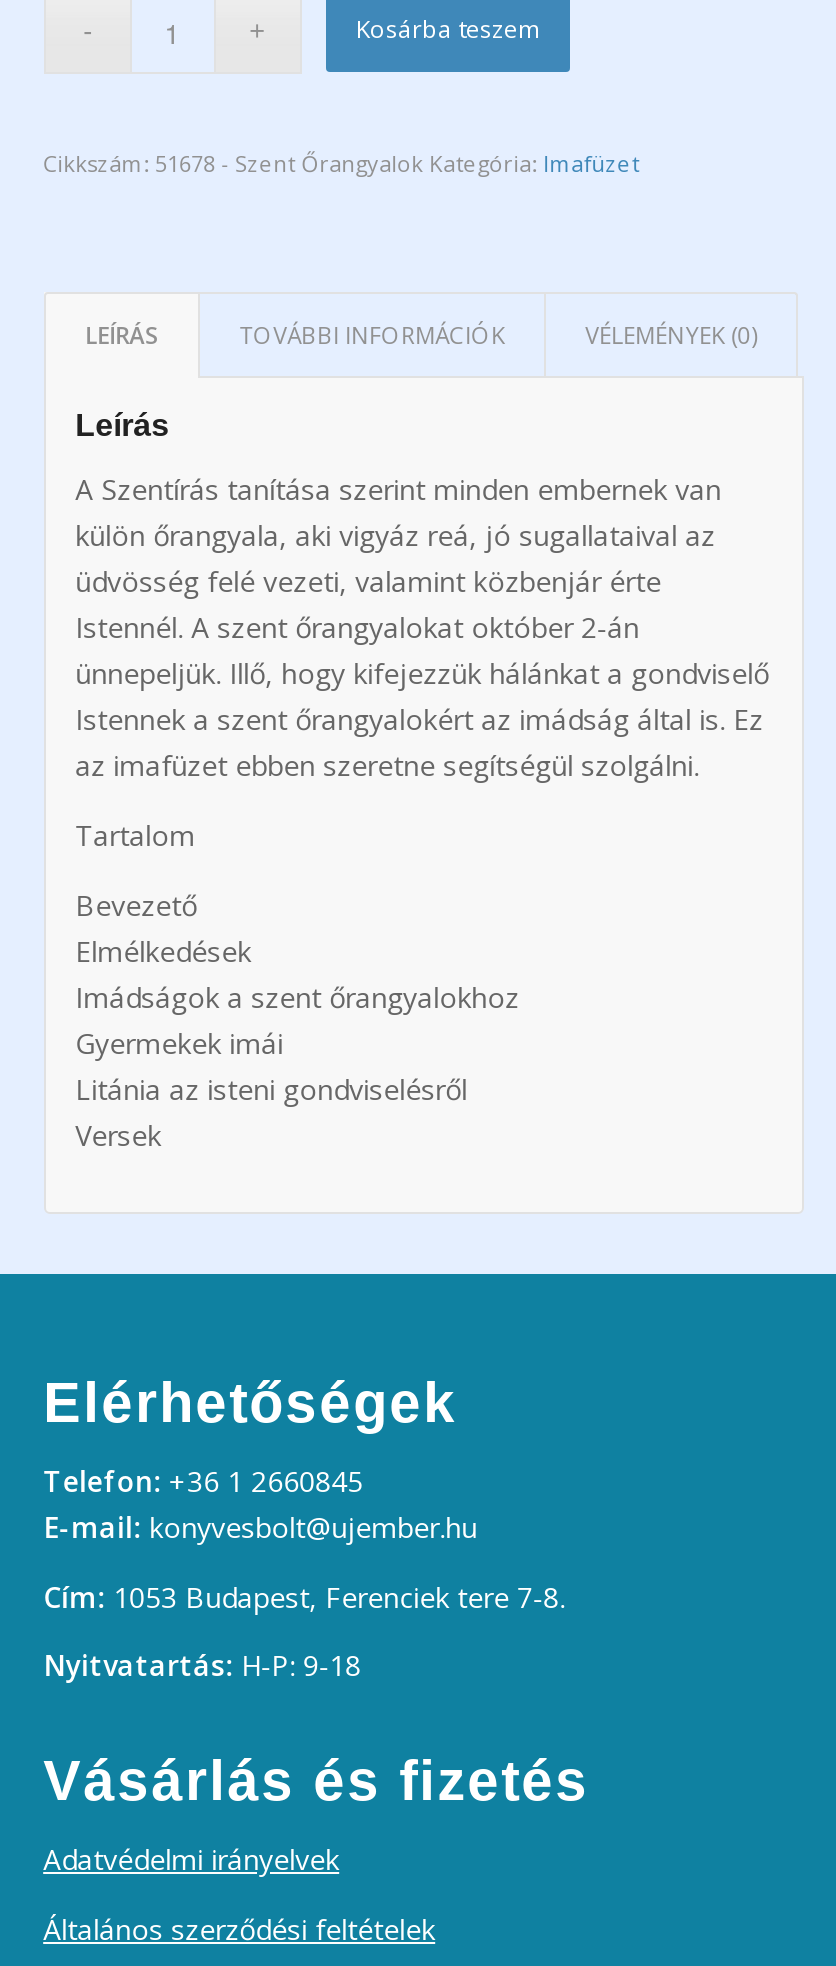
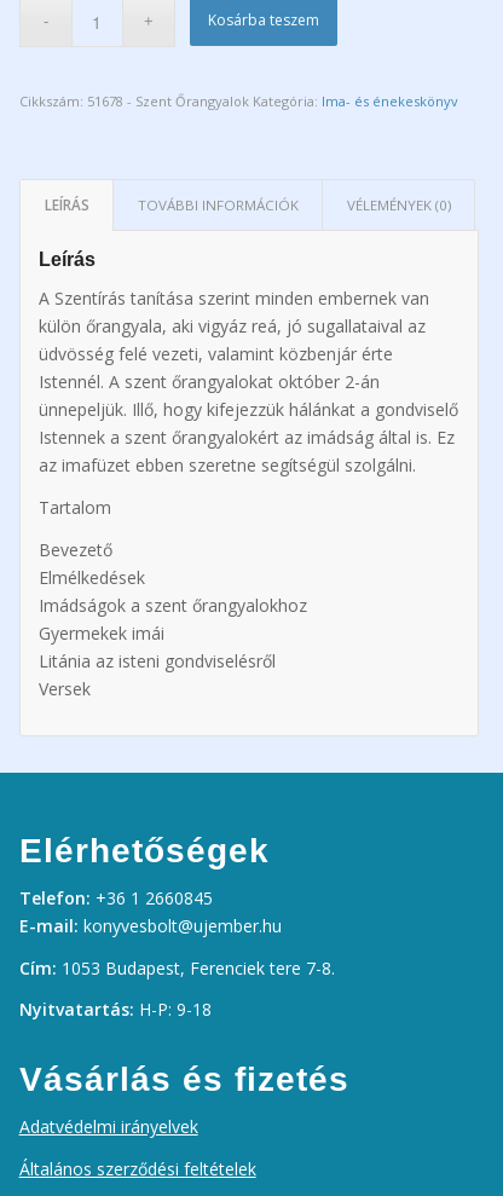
[43,148,639,178] Cikkszám: 51678 - Szent Őrangyalok Kategória: Imafüzet -> [19,92,458,110] Cikkszám: 51678 - Szent Őrangyalok Kategória: Ima- és énekeskönyv

